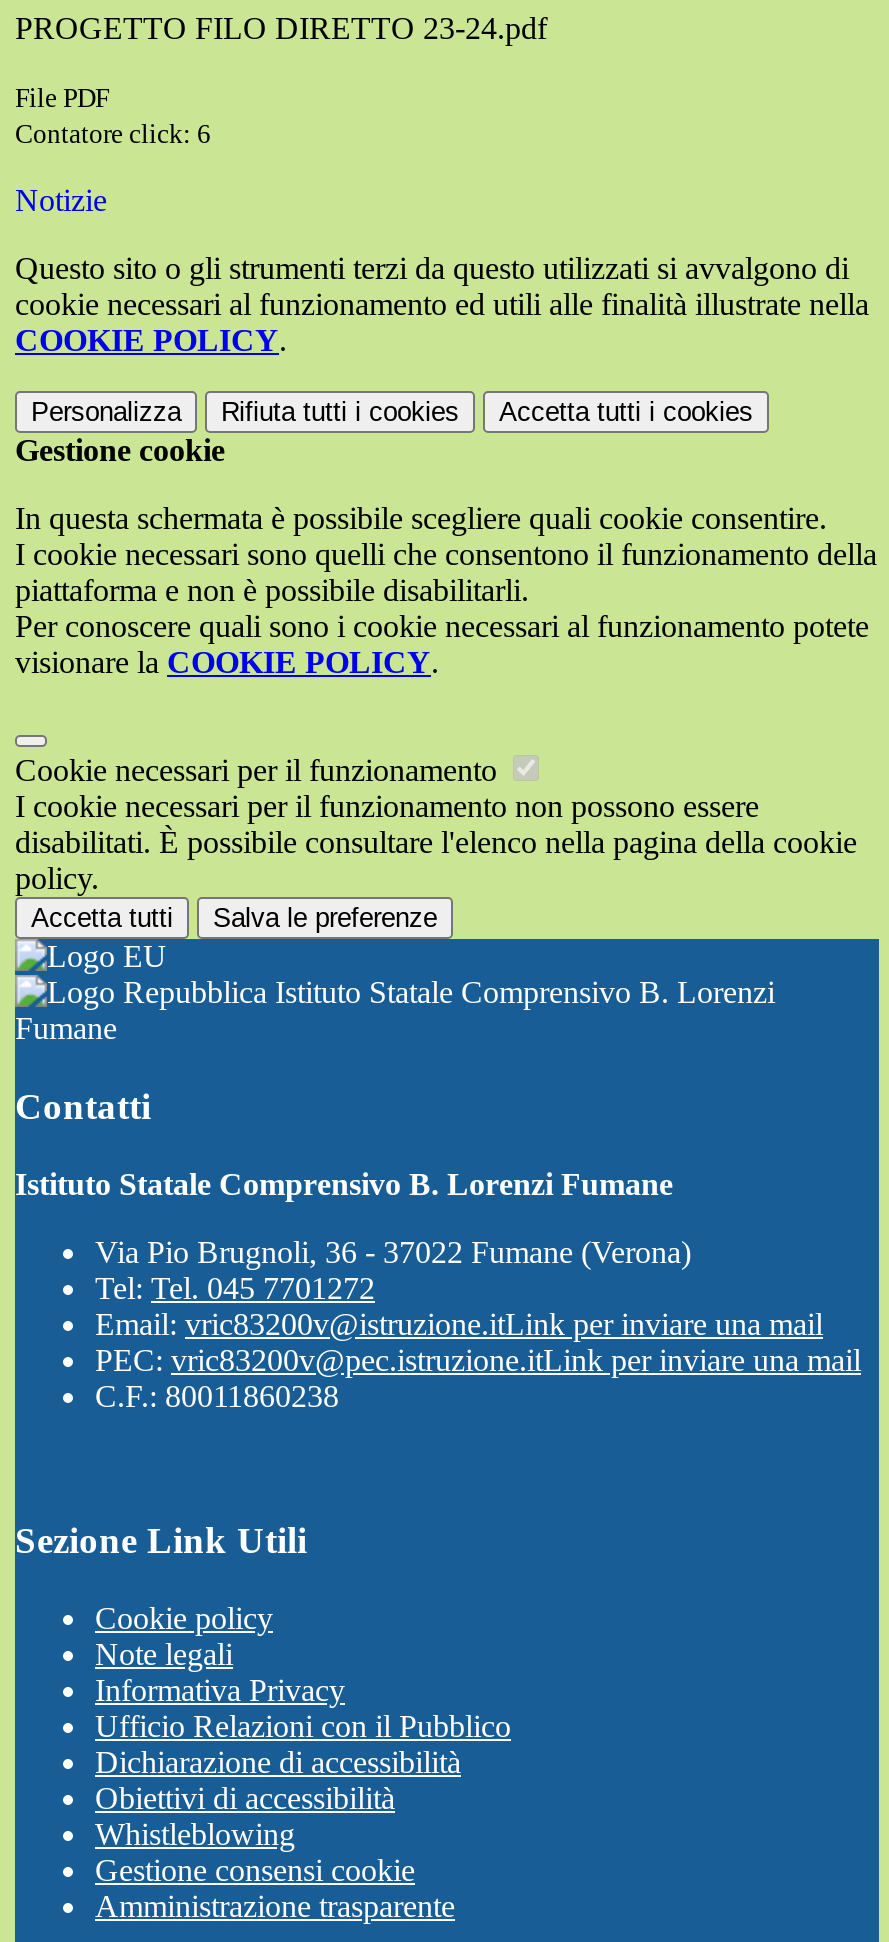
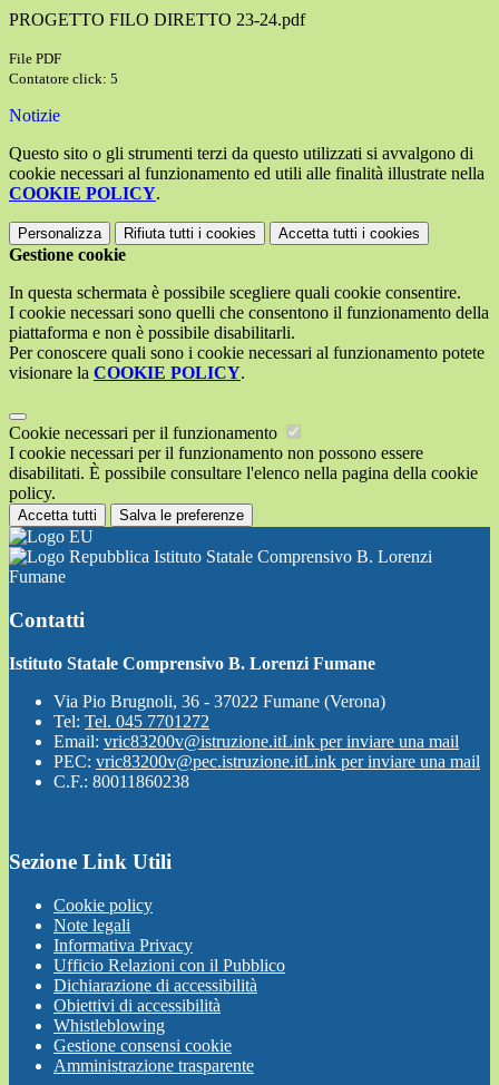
[15,119,211,149] Contatore click: 6 -> [9,70,118,87] Contatore click: 5

